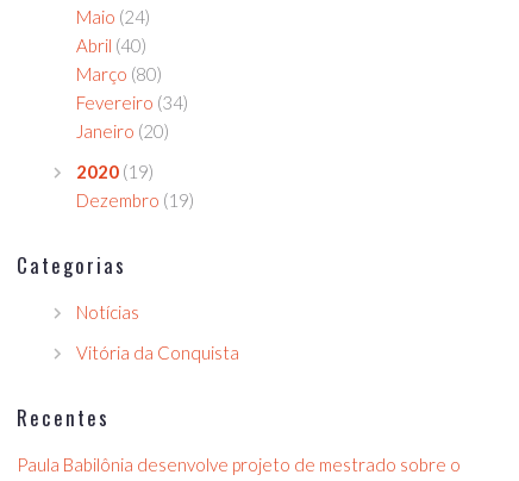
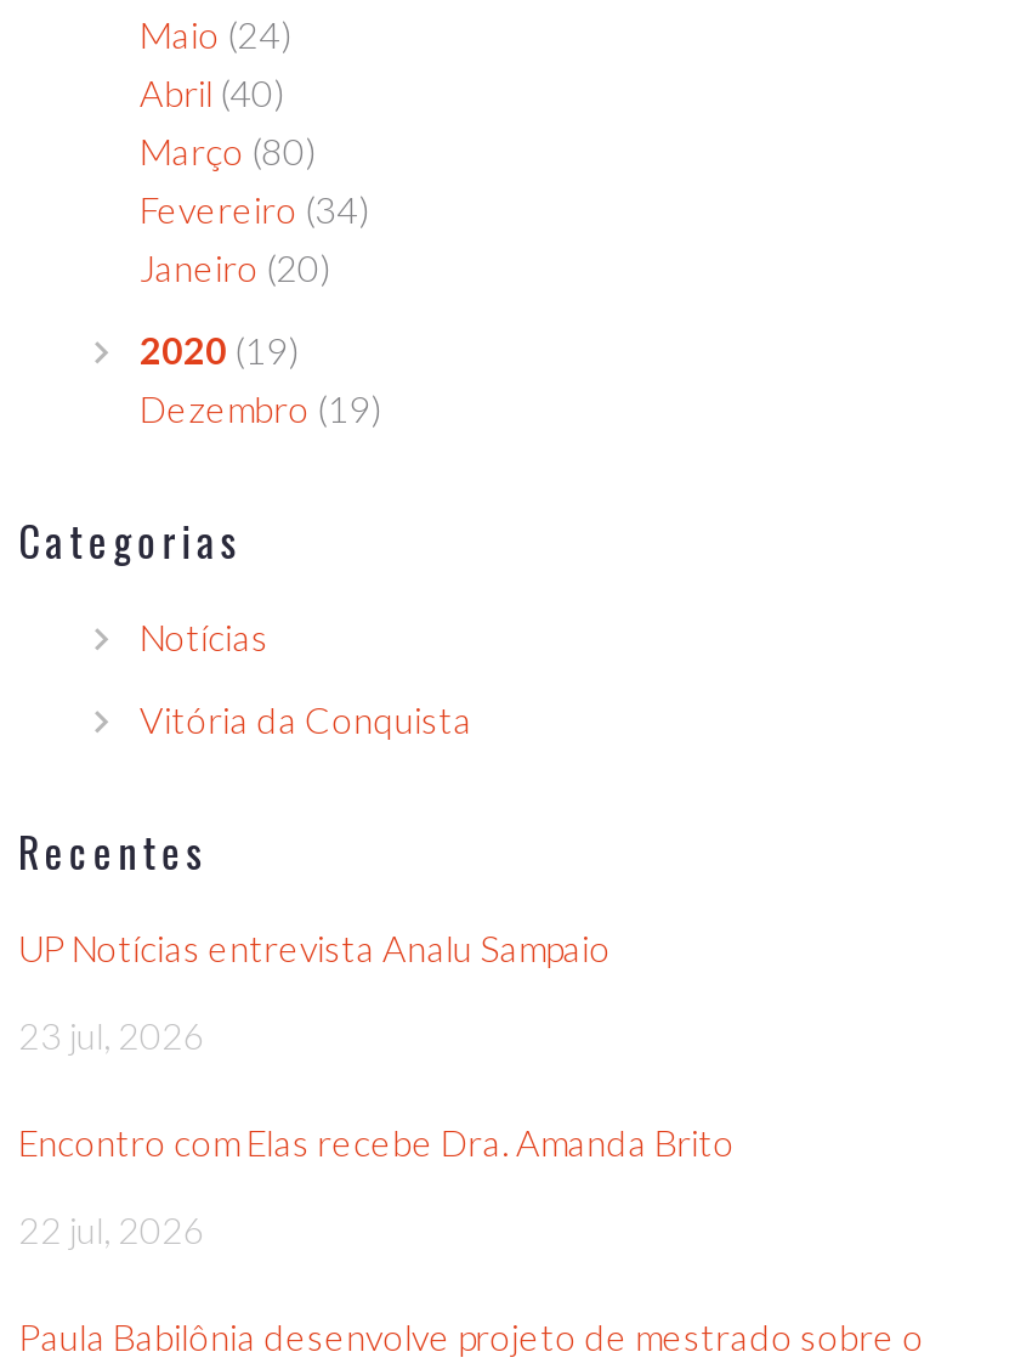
none -> [18,925,735,1251] UP Notícias entrevista Analu Sampaio | 23 jul, 2026 | Encontro com Elas recebe Dra. Amanda Brito | 22 jul, 2026

